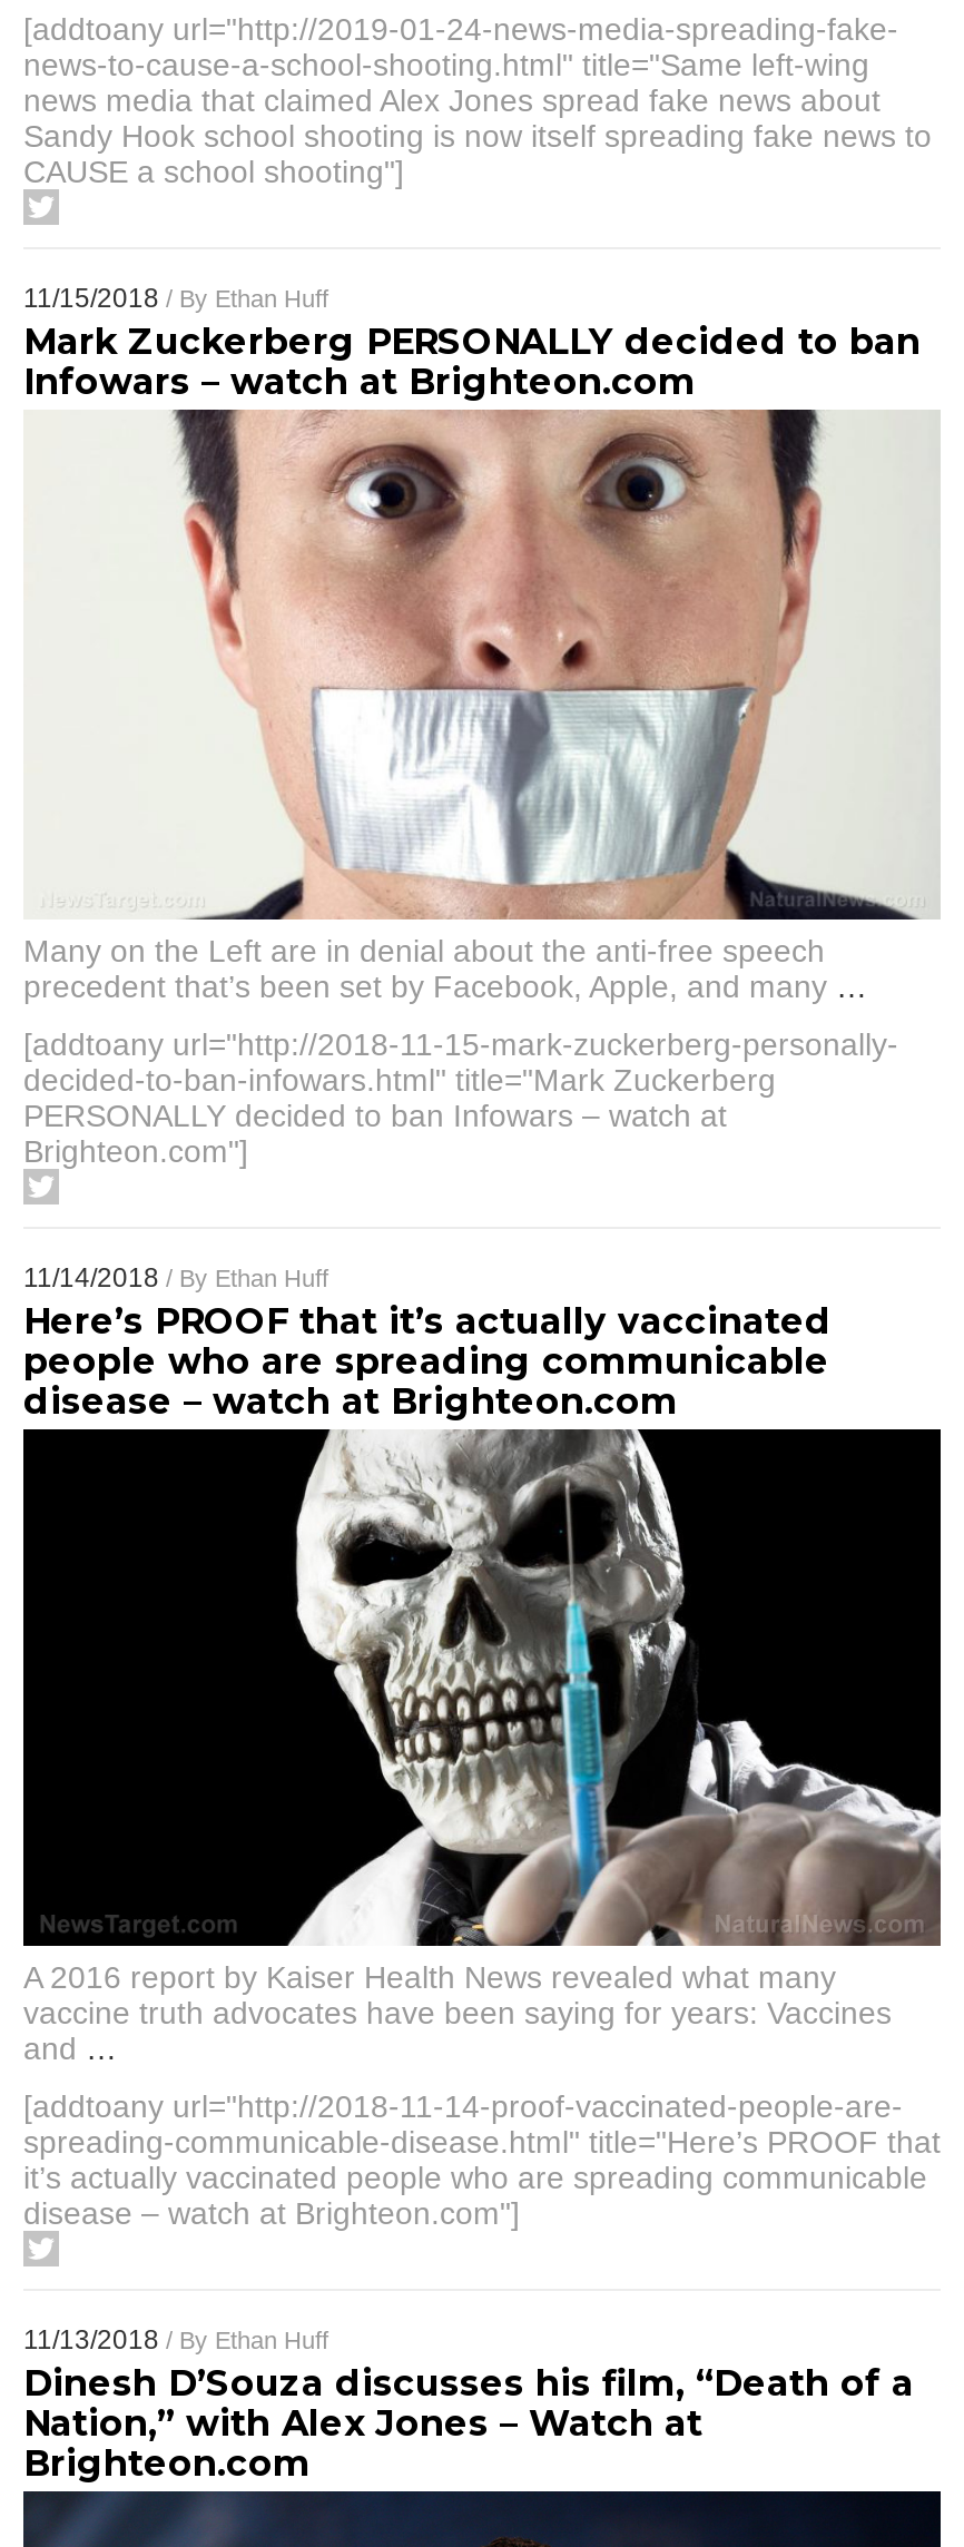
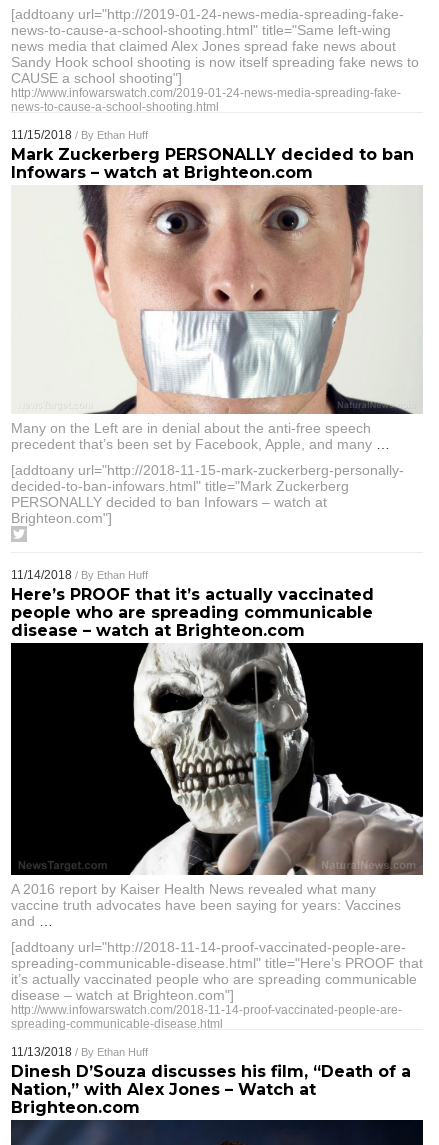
none -> [11,86,401,114] http://www.infowarswatch.com/2019-01-24-news-media-spreading-fake- | news-to-cause-a-school-shooting.html
none -> [11,1003,402,1031] http://www.infowarswatch.com/2018-11-14-proof-vaccinated-people-are- | spreading-communicable-disease.html

